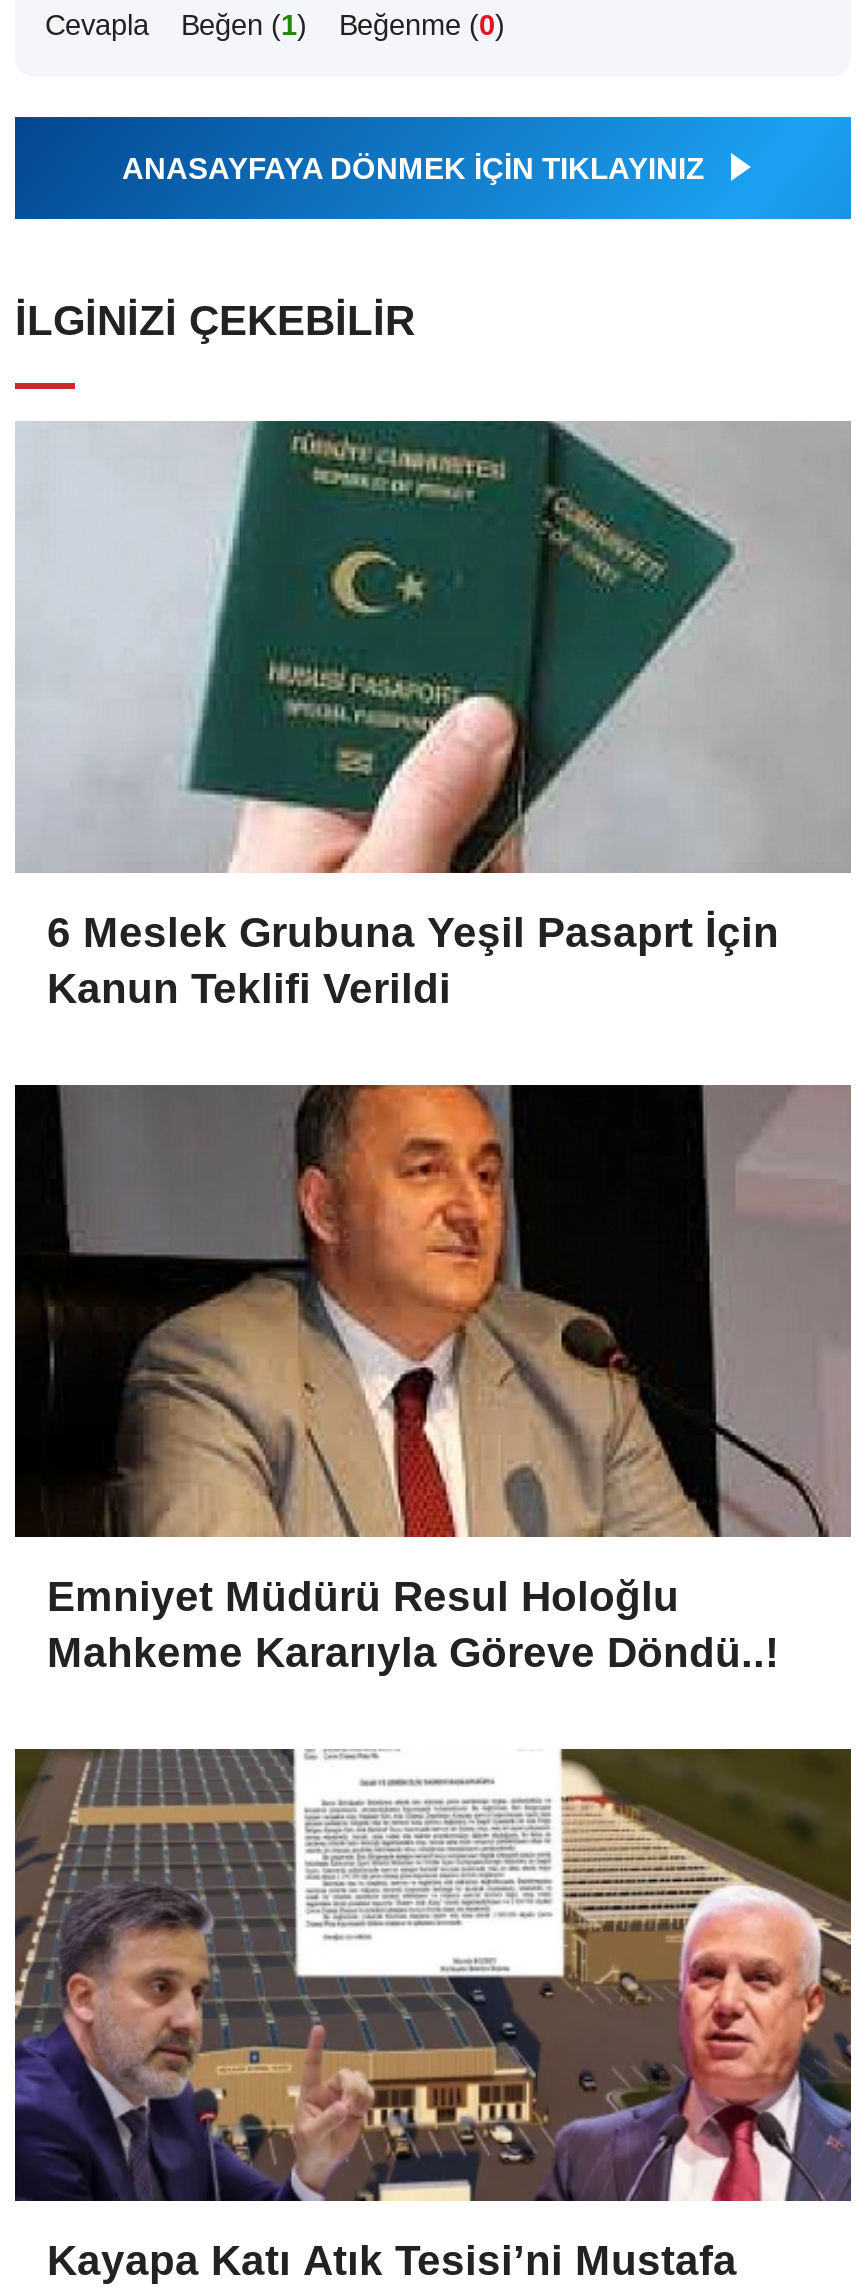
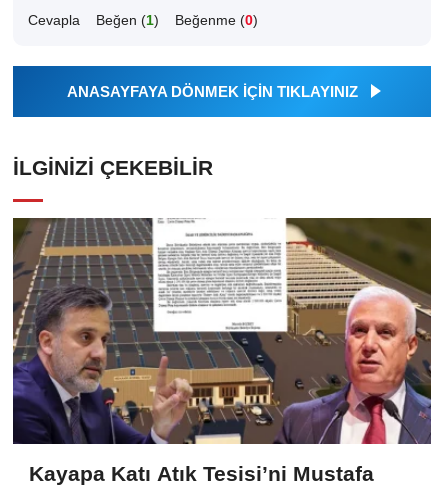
[15,419,849,1011] [image] | 6 Meslek Grubuna Yeşil Pasaprt İçin | Kanun Teklifi Verildi -> none
[13,1083,853,1675] [image] | Emniyet Müdürü Resul Holoğlu | Mahkeme Kararıyla Göreve Döndü..! -> none

